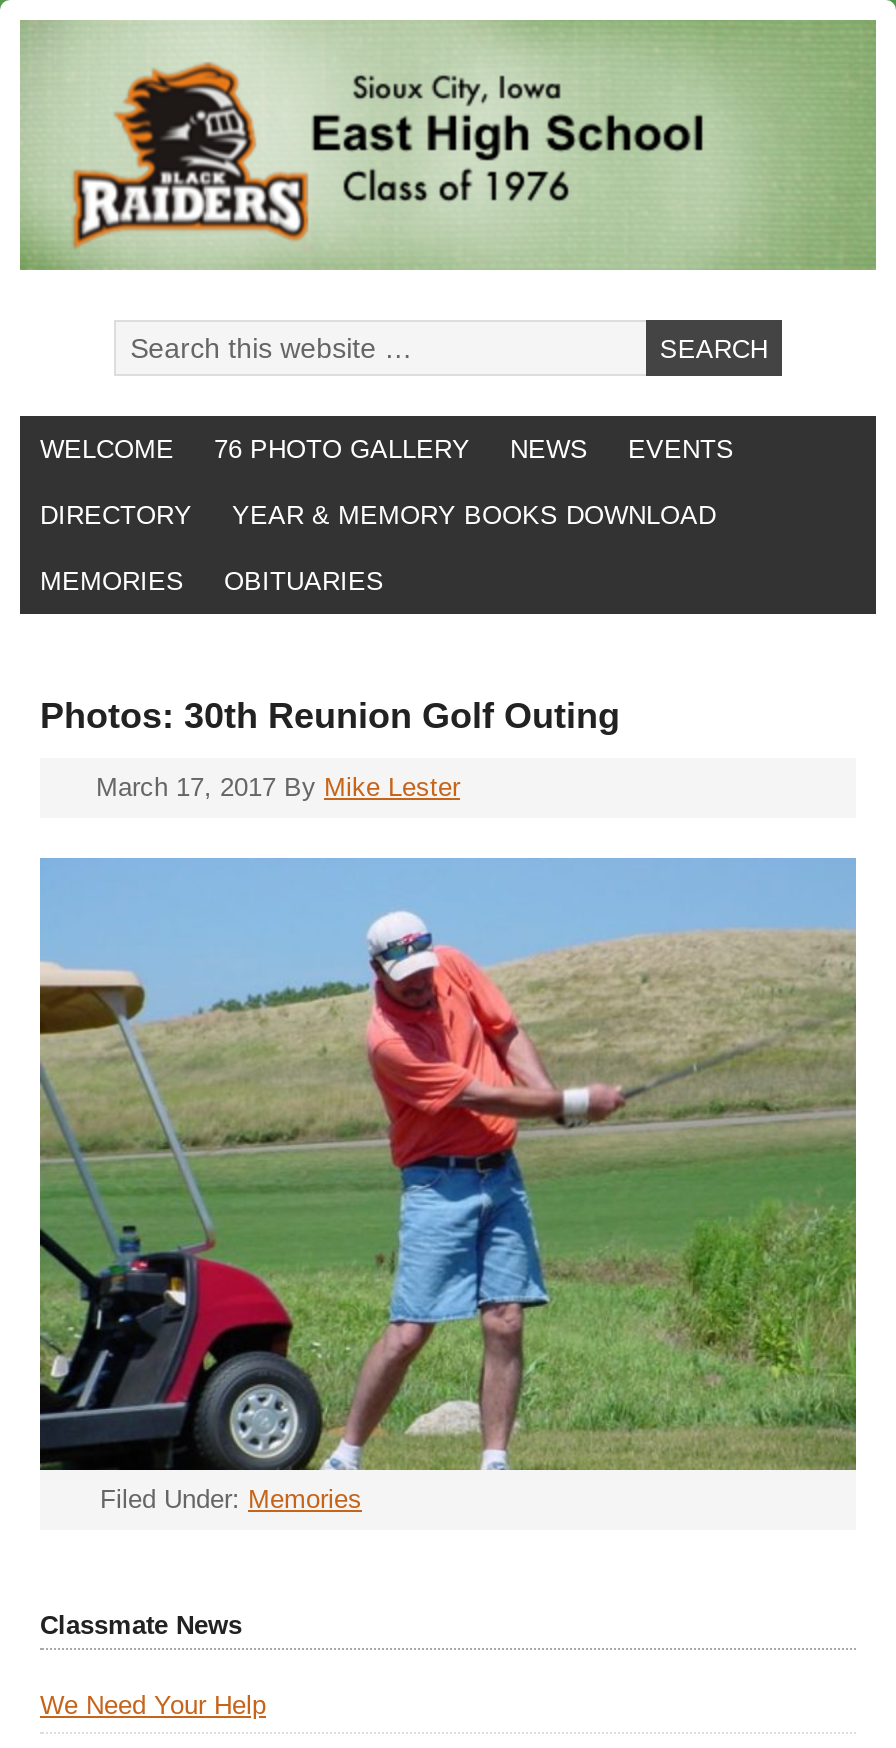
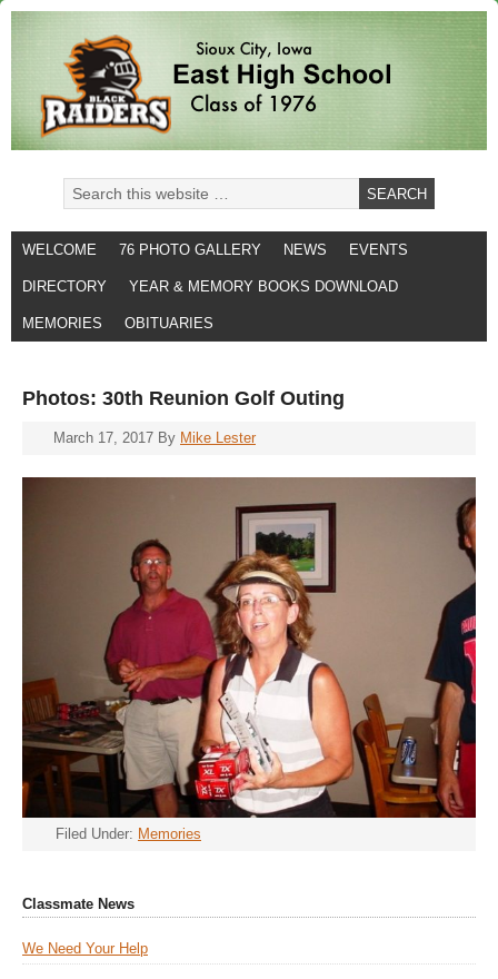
[38,856,858,1472] [image] -> [21,476,477,819] [image]

